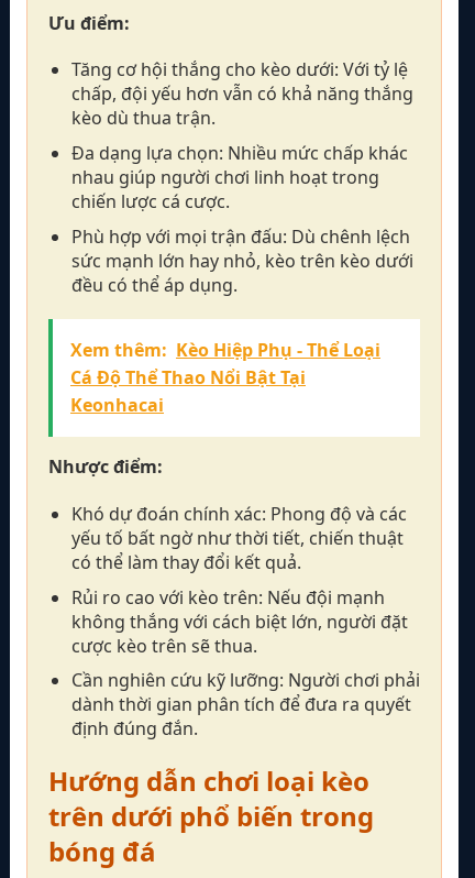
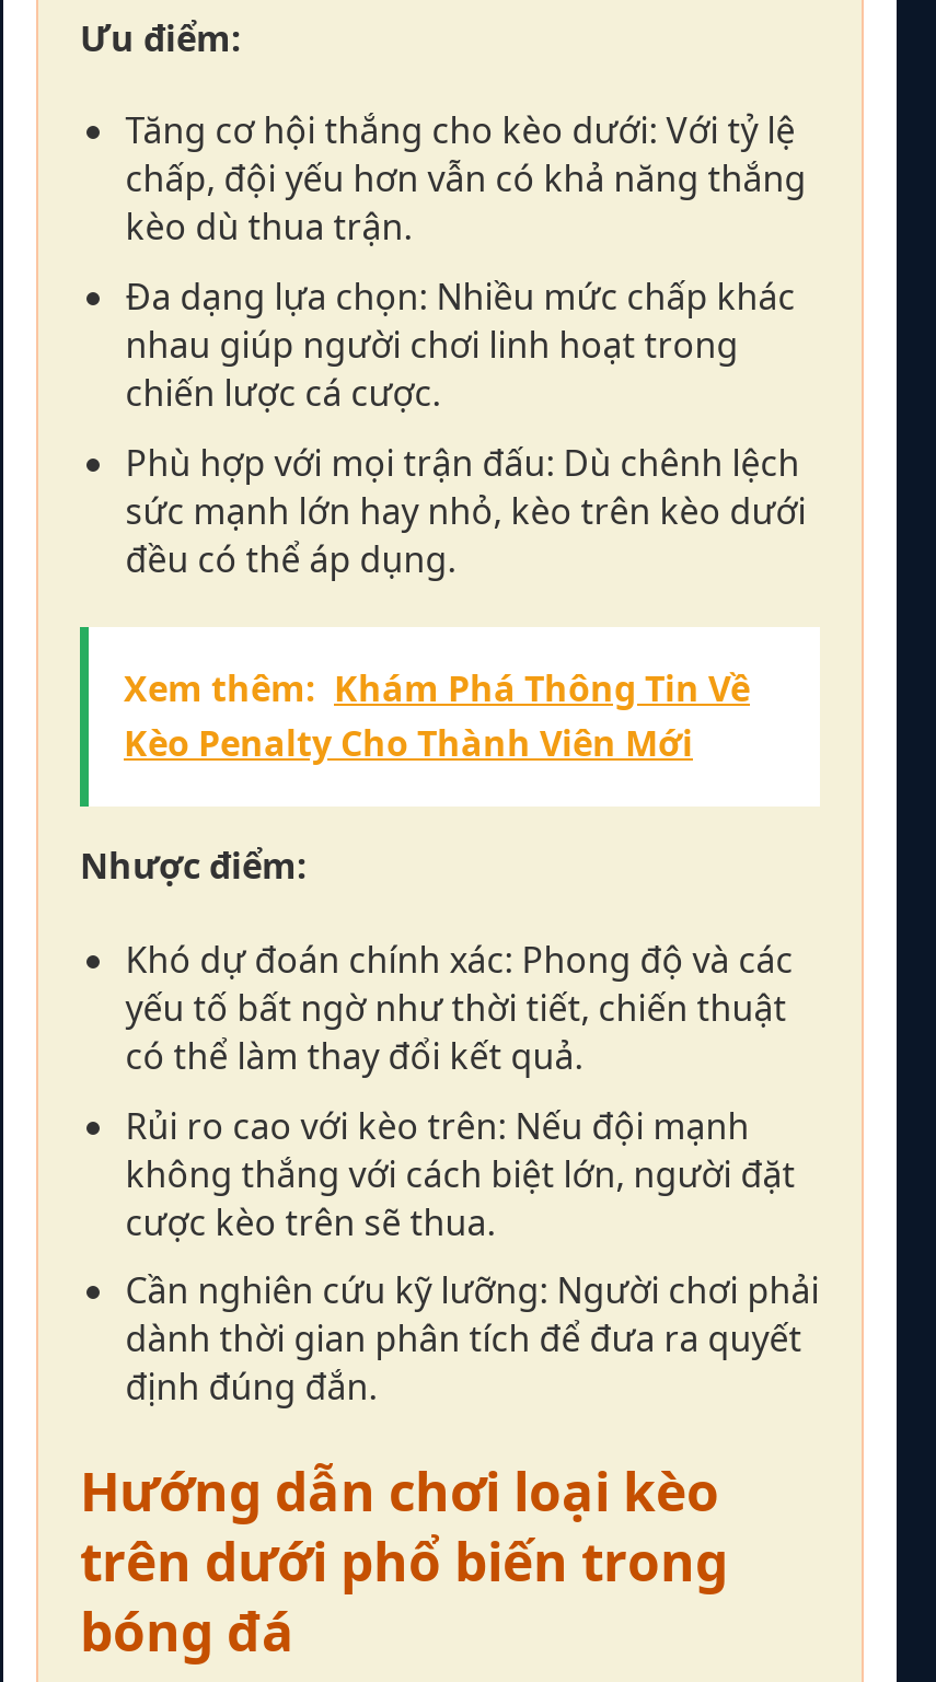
[70,338,380,418] Xem thêm: Kèo Hiệp Phụ - Thể Loại | Cá Độ Thể Thao Nổi Bật Tại | Keonhacai -> [124,665,750,768] Xem thêm: Khám Phá Thông Tin Về | Kèo Penalty Cho Thành Viên Mới

